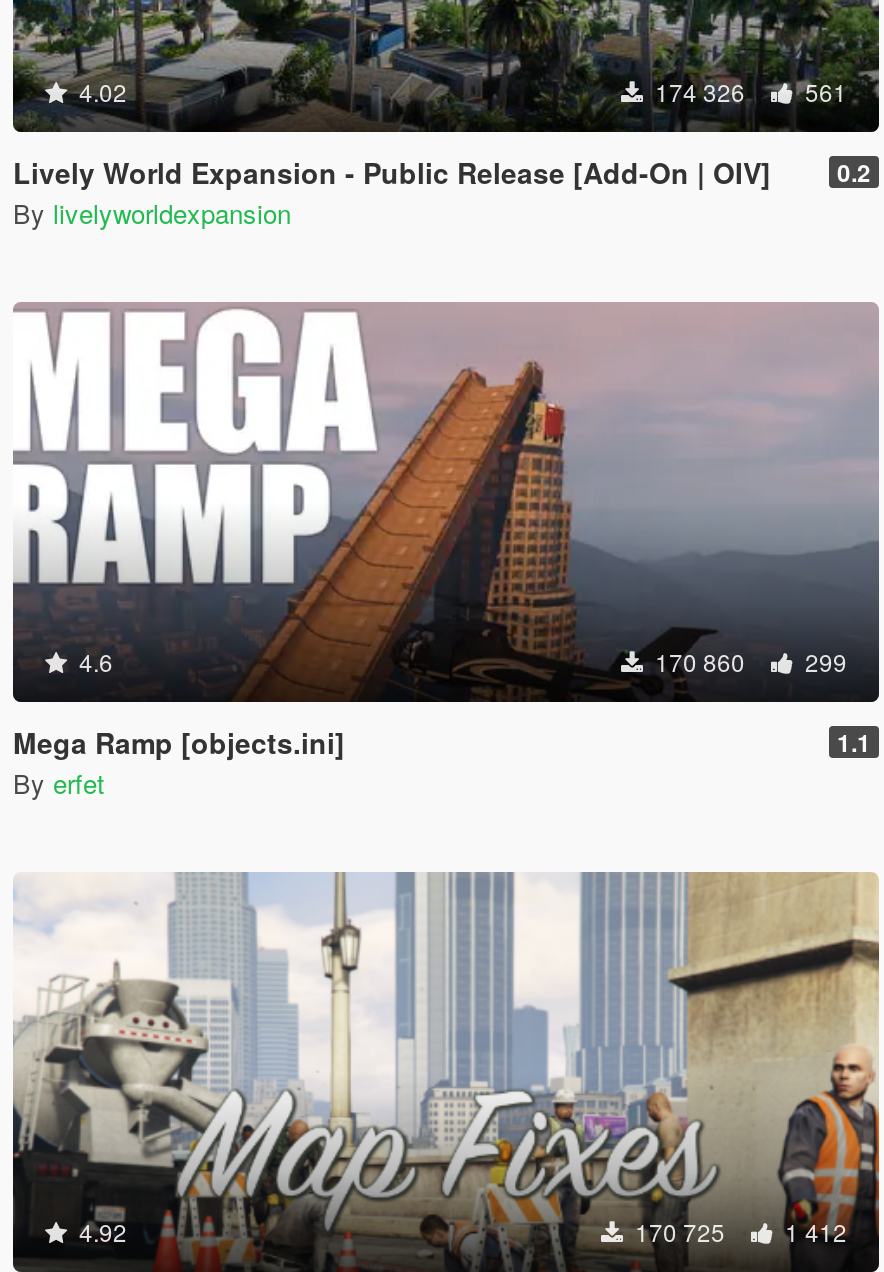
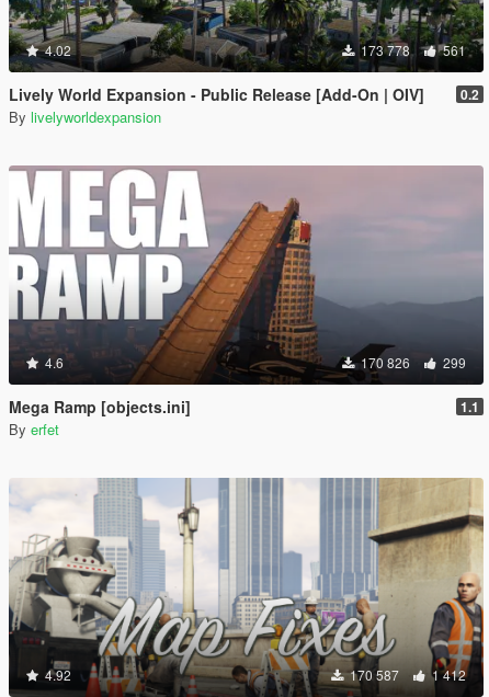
[649,74,847,108] 174 326 561 -> [357,41,466,59] 173 778 561
[649,644,847,678] 170 860 299 -> [357,353,466,372] 170 826 299
[629,1214,847,1248] 170 725 1 412 -> [346,665,466,684] 170 587 1 412

